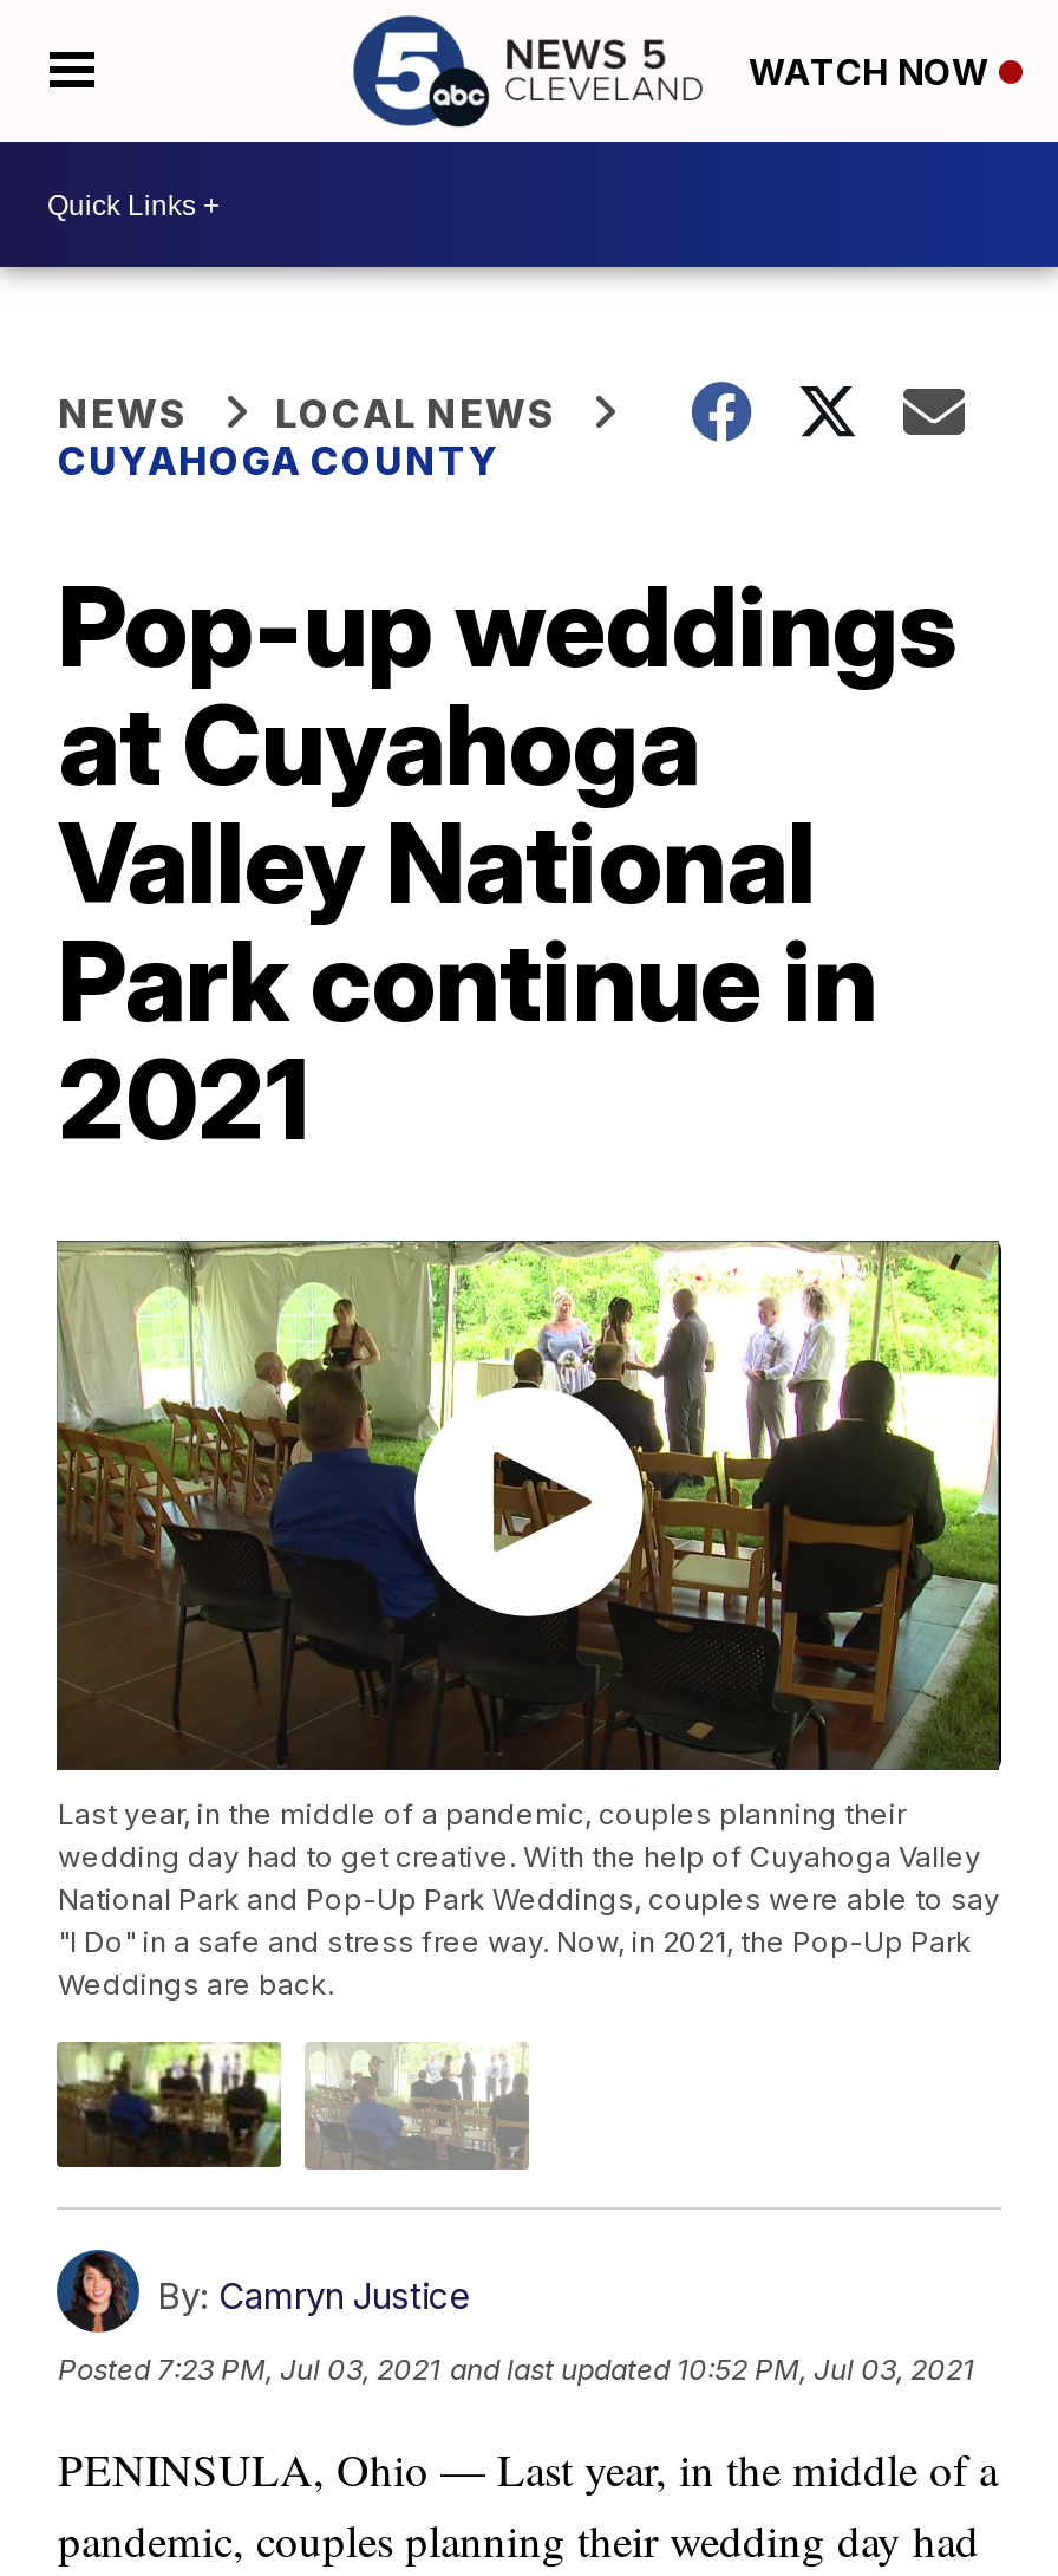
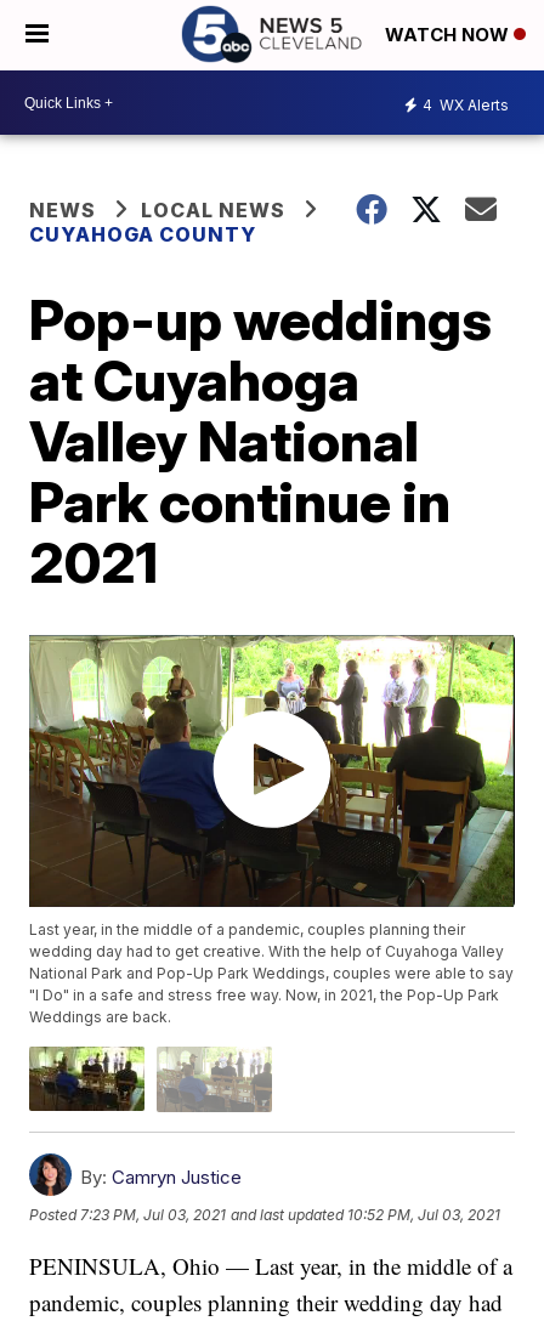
none -> [423,95,509,114] 4 WX Alerts

